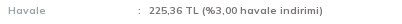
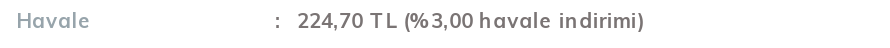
[149,4,323,17] 225,36 TL (%3,00 havale indirimi) -> [297,8,645,34] 224,70 TL (%3,00 havale indirimi)

